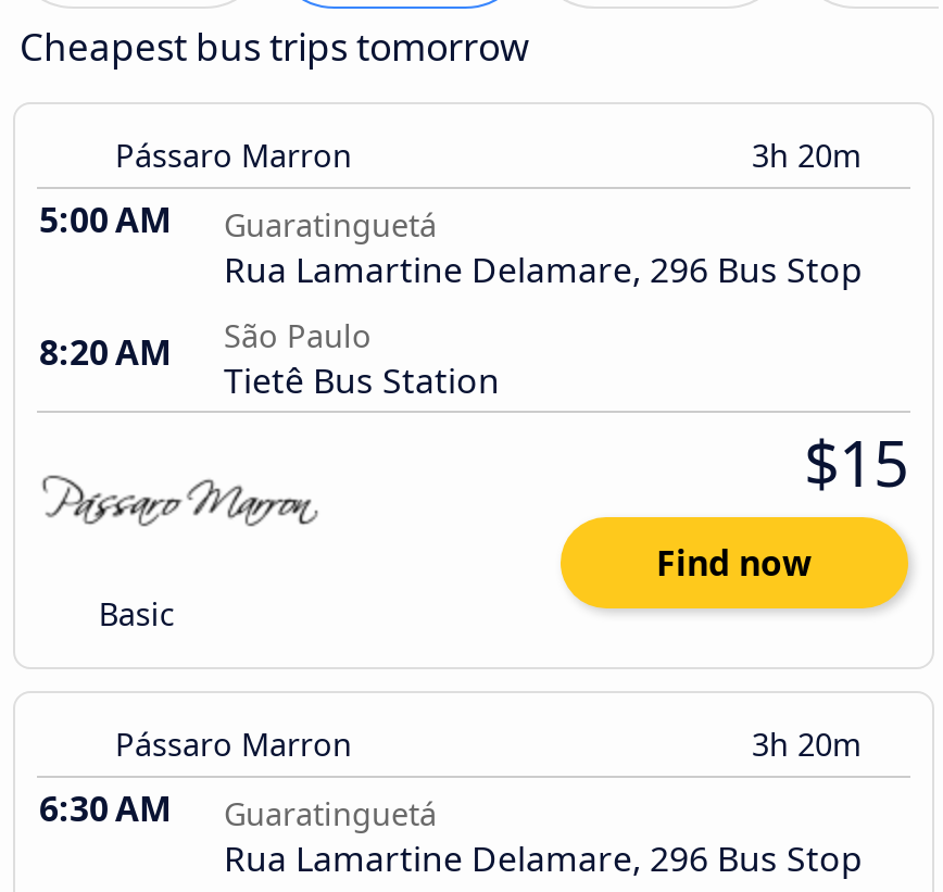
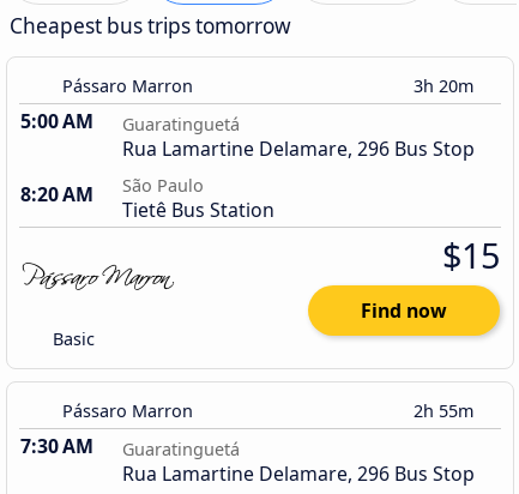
[39,724,869,833] 3h 20m | 6:30 AM -> [20,400,478,459] 2h 55m | 7:30 AM

